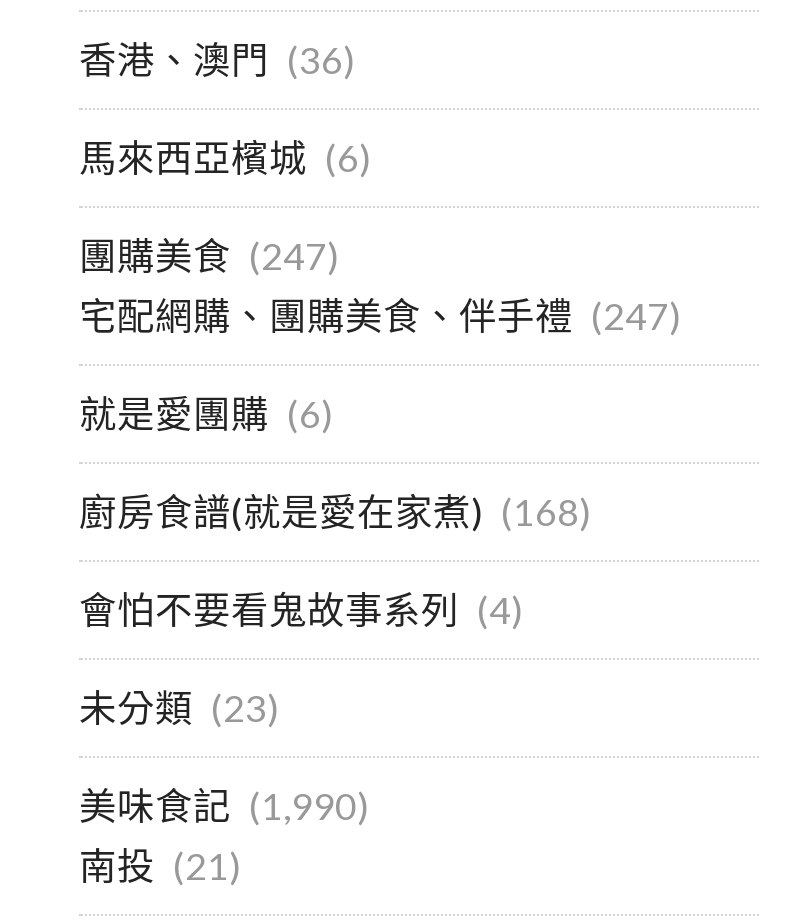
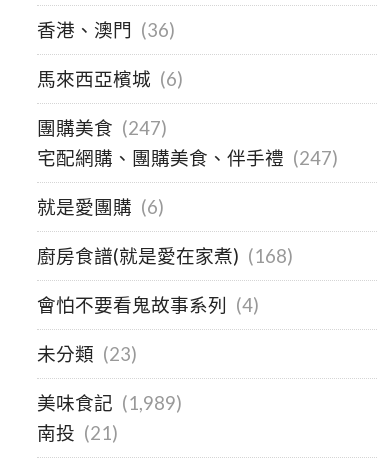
[79,785,369,829] 美味食記 (1,990) -> [37,392,182,414] 美味食記 (1,989)

